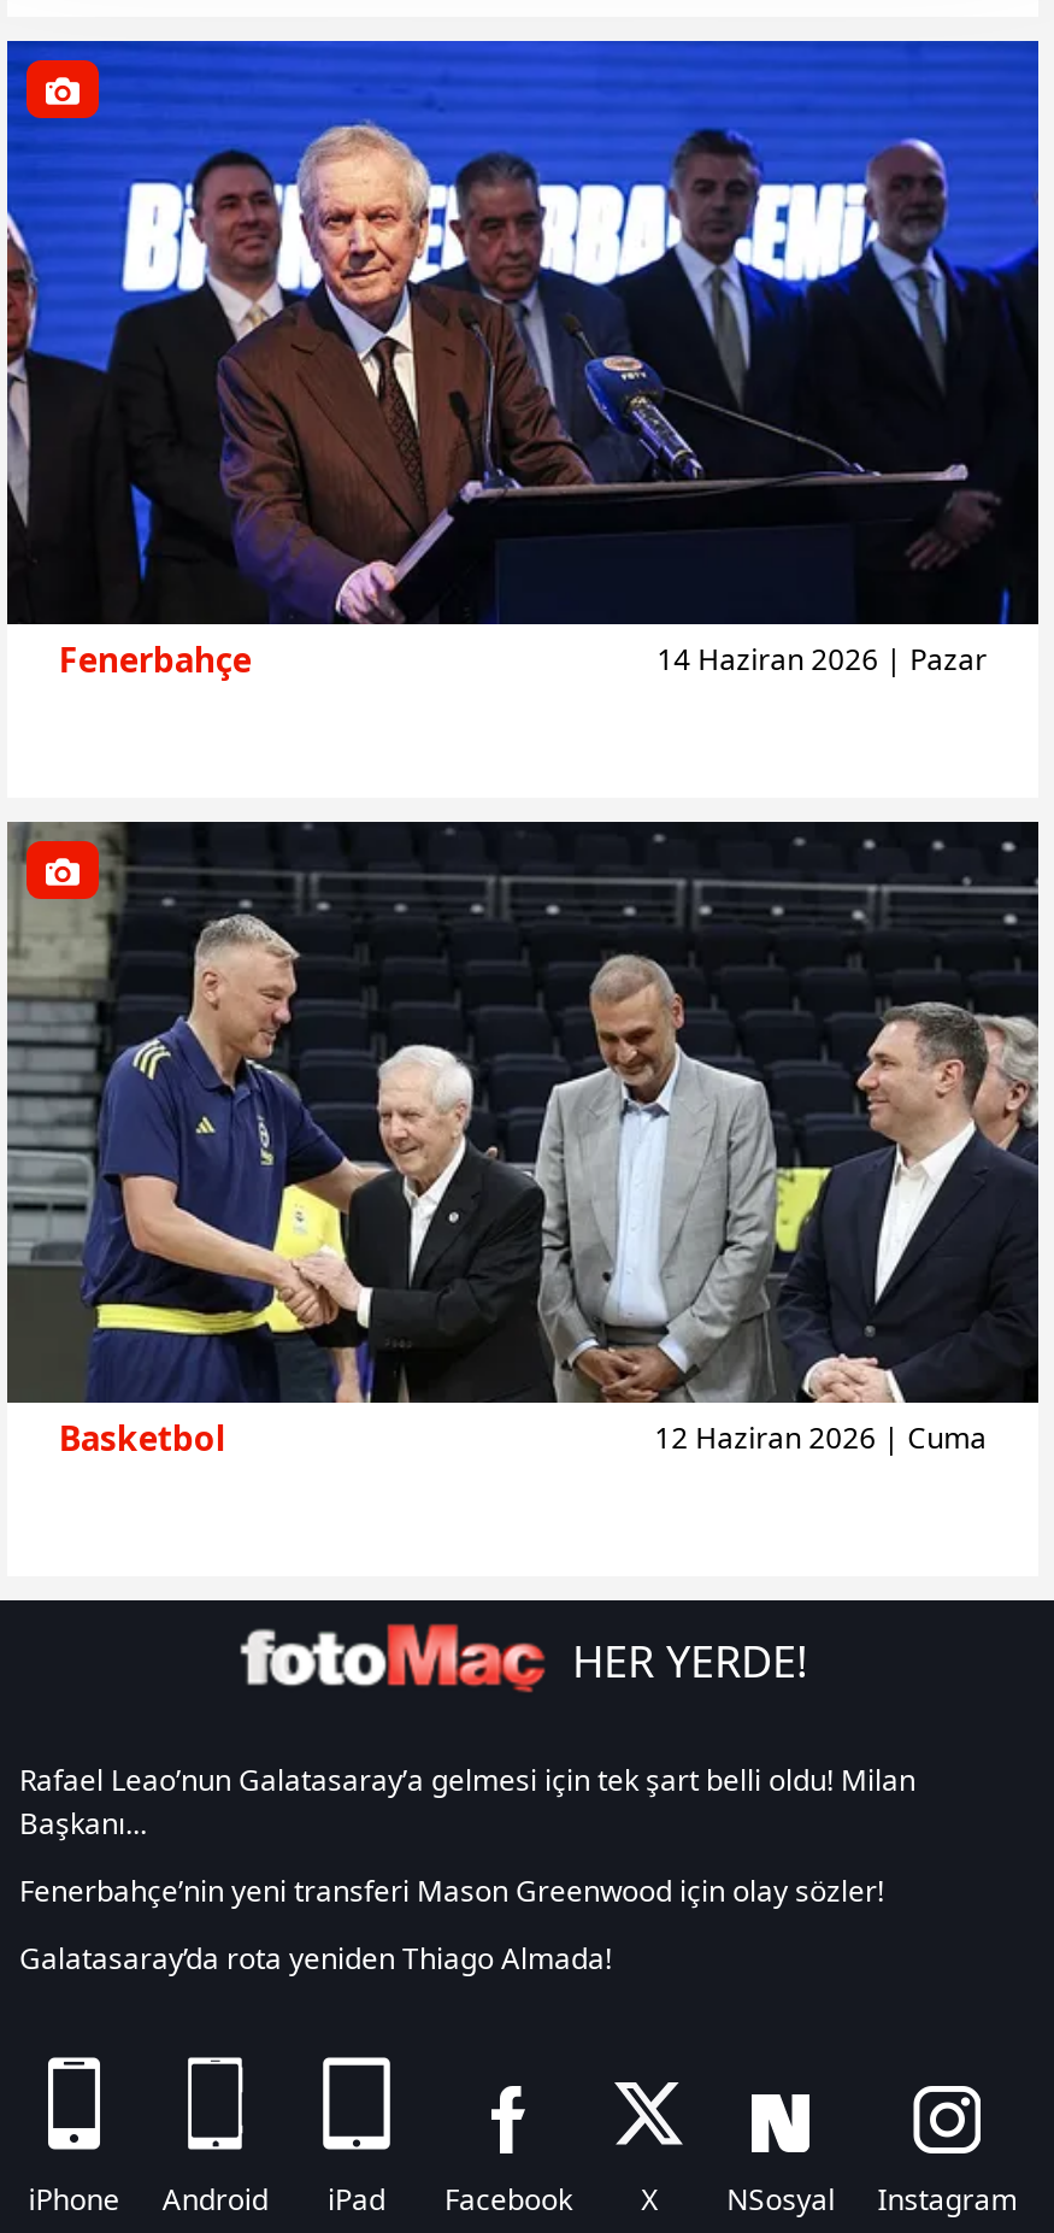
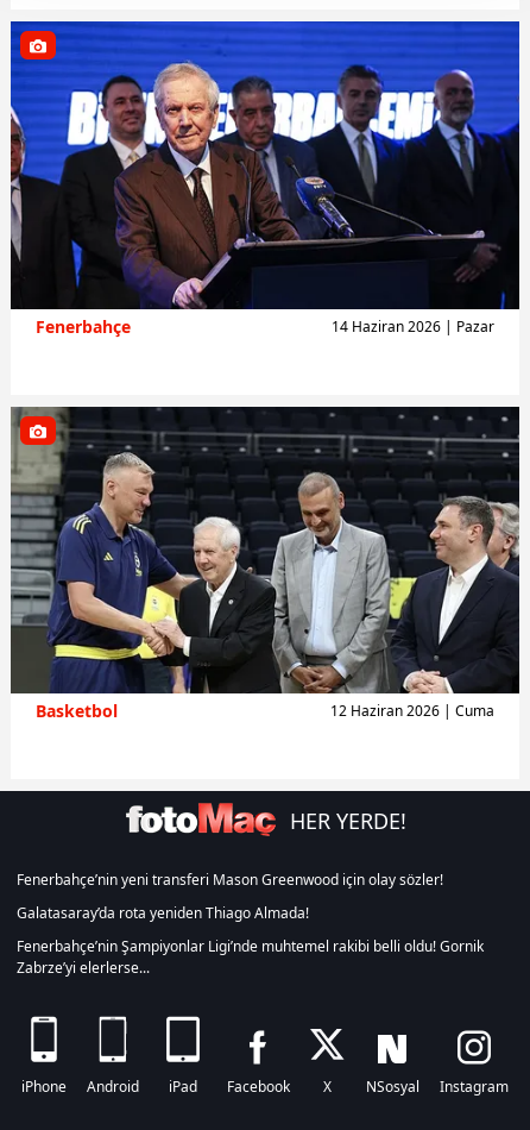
[19,1758,915,1843] Rafael Leao’nun Galatasaray’a gelmesi için tek şart belli oldu! Milan | Başkanı... -> none
moved [19,1869,884,1978] -> [17,869,443,923]: Fenerbahçe’nin yeni transferi Mason Greenwood için olay sözler! | Galatasaray’da rota yeniden Thiago Almada!
none -> [17,936,484,977] Fenerbahçe’nin Şampiyonlar Ligi’nde muhtemel rakibi belli oldu! Gornik | Zabrze’yi elerlerse...

